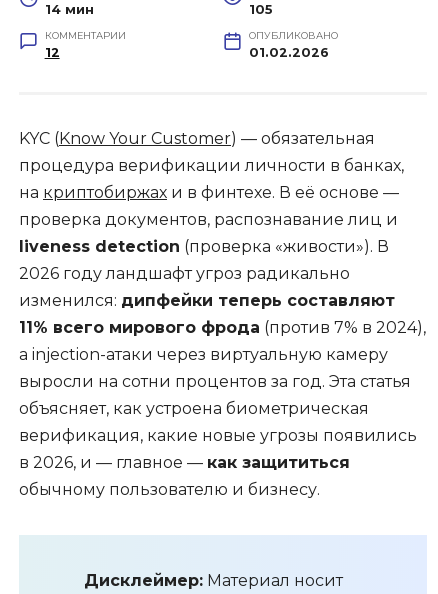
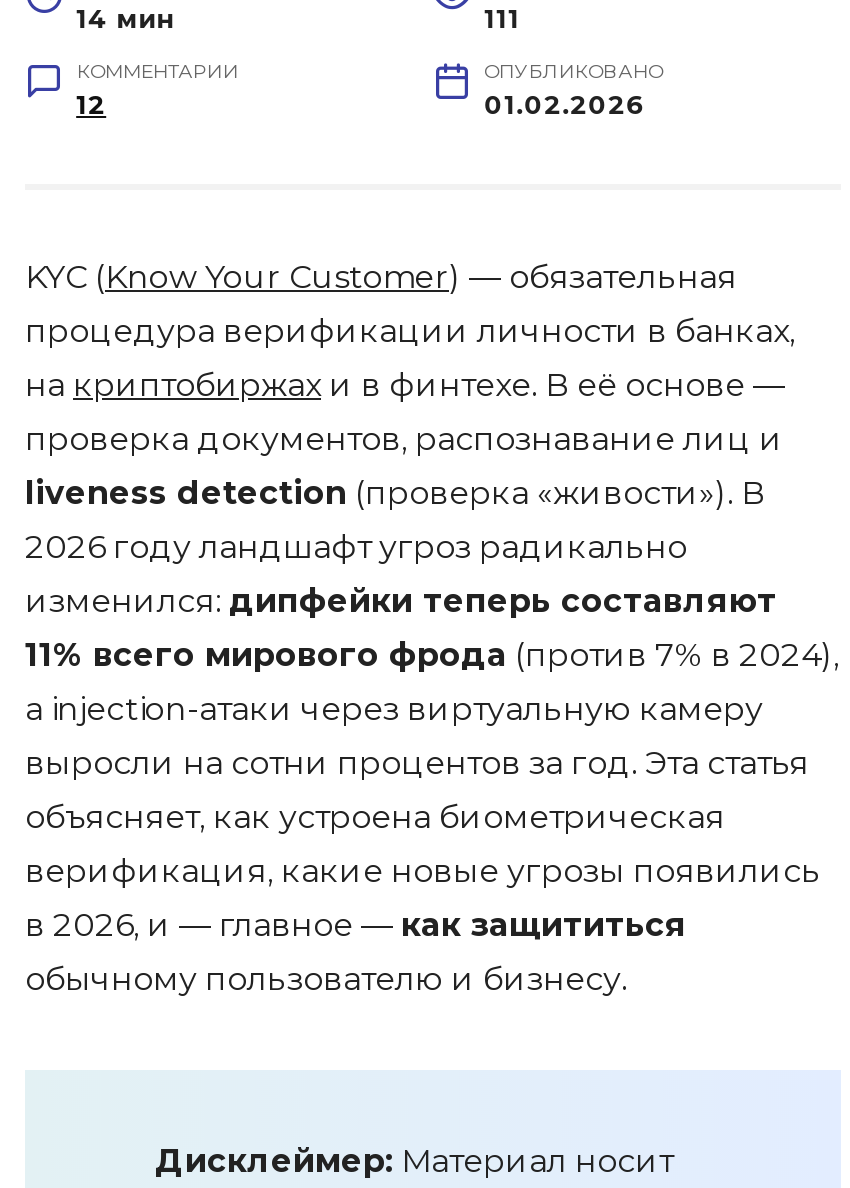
[249,2,273,17] 105 -> [484,4,520,34] 111

